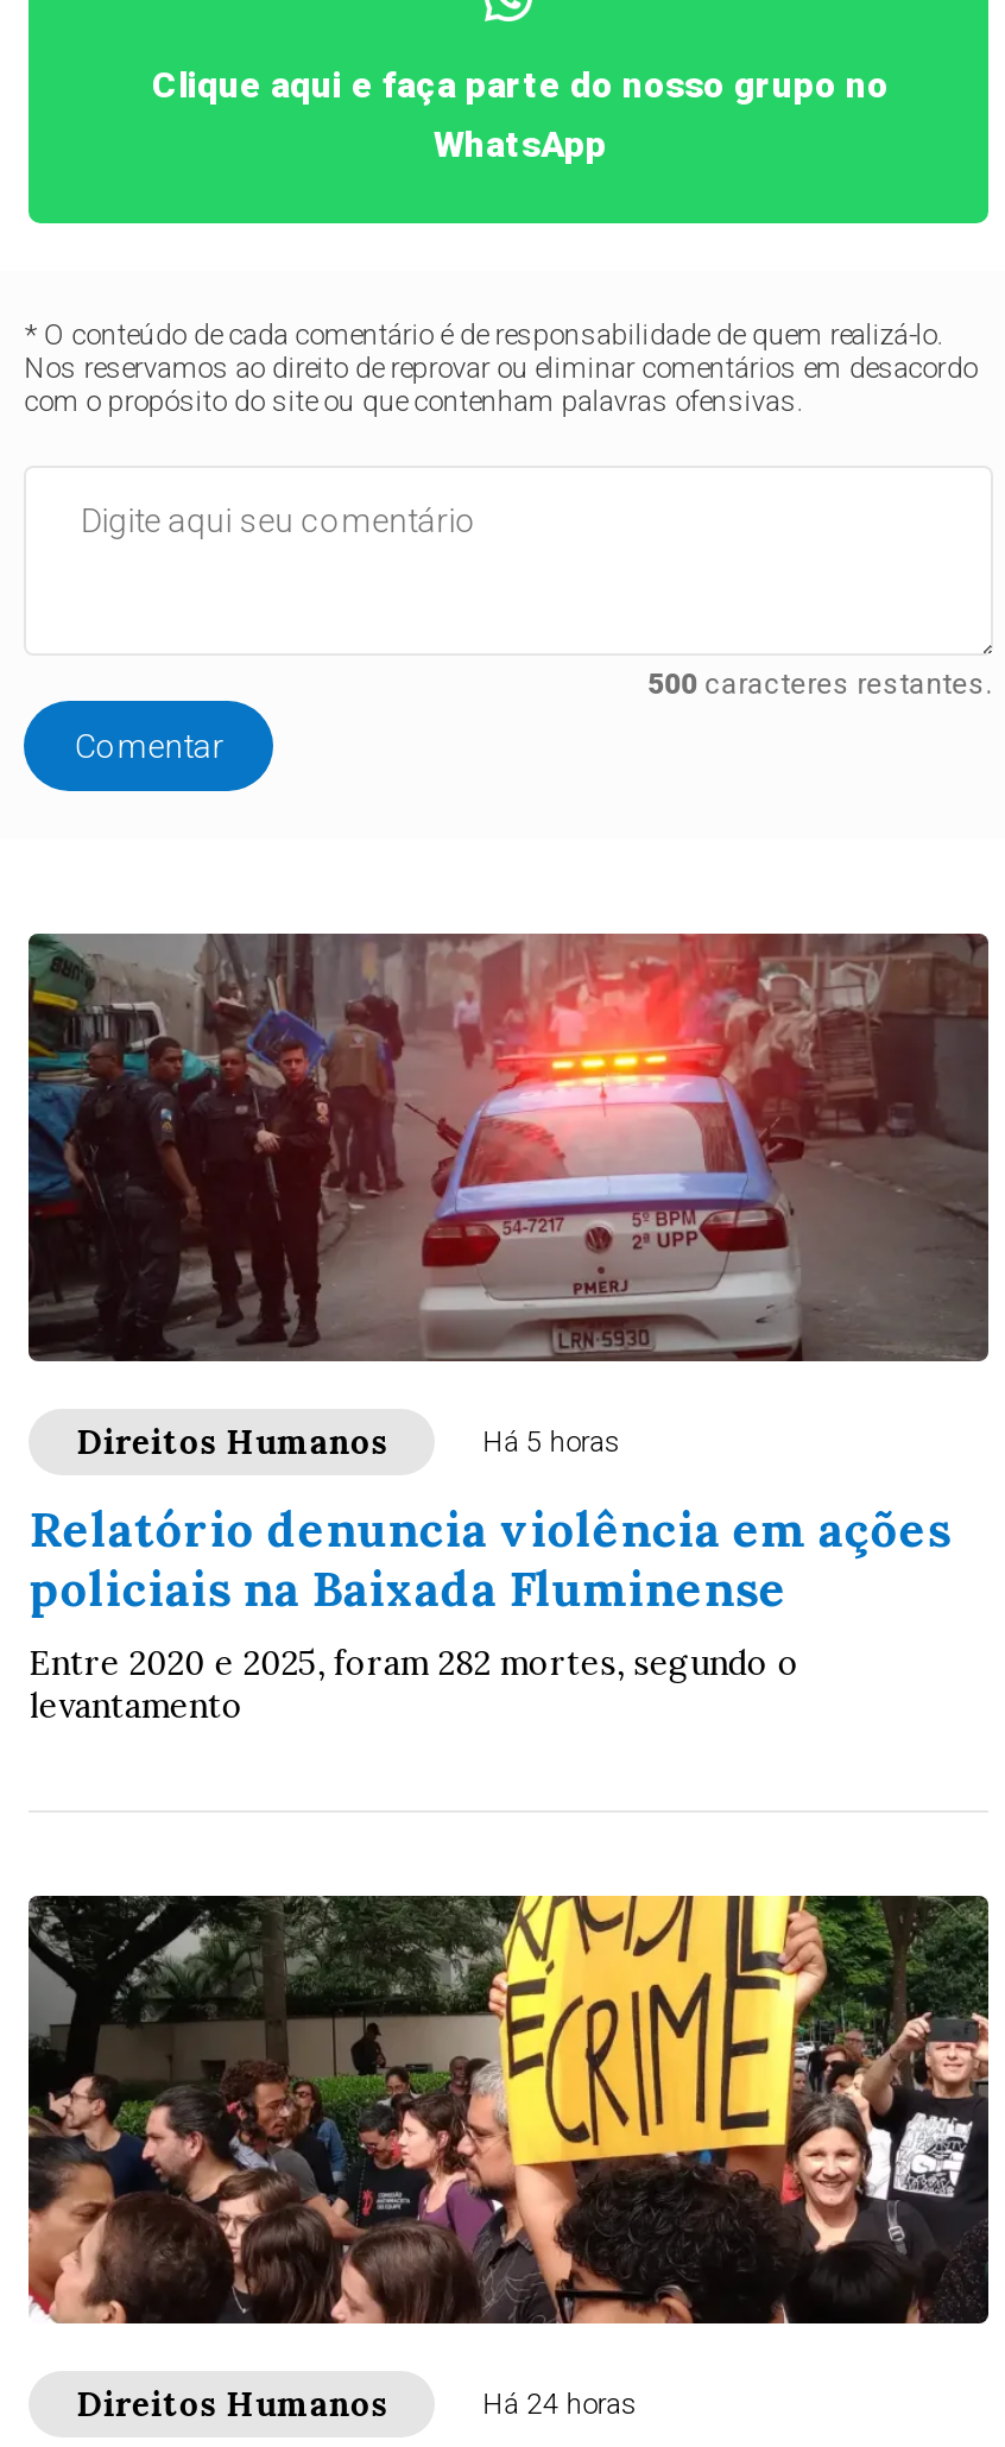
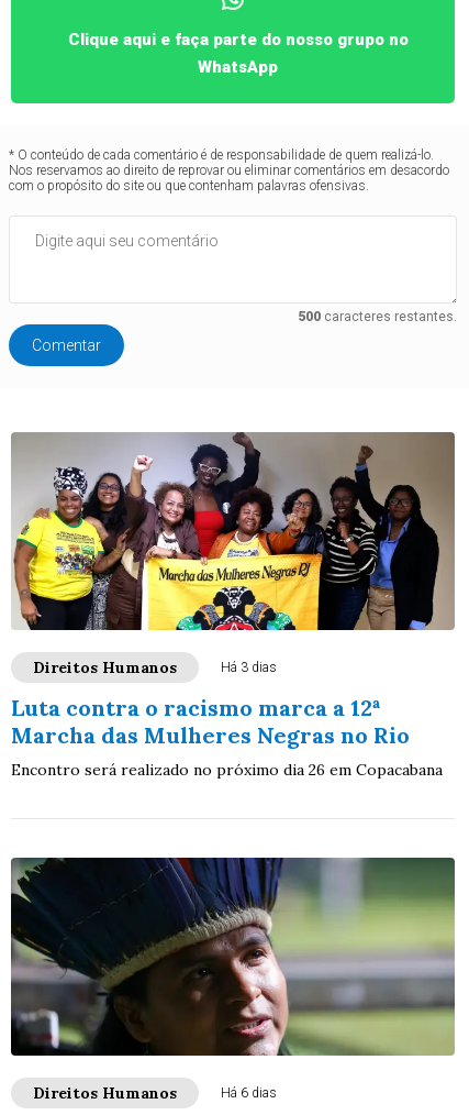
[26,934,988,1460] [image] | Há 5 horas -> [11,432,455,676] [image] | Há 3 dias
[29,1500,951,1728] Relatório denuncia violência em ações | policiais na Baixada Fluminense | Entre 2020 e 2025, foram 282 mortes, segundo o | levantamento -> [11,694,443,780] Luta contra o racismo marca a 12ª | Marcha das Mulheres Negras no Rio | Encontro será realizado no próximo dia 26 em Copacabana
[26,1893,988,2422] [image] | Há 24 horas -> [10,857,456,1101] [image] | Há 6 dias

